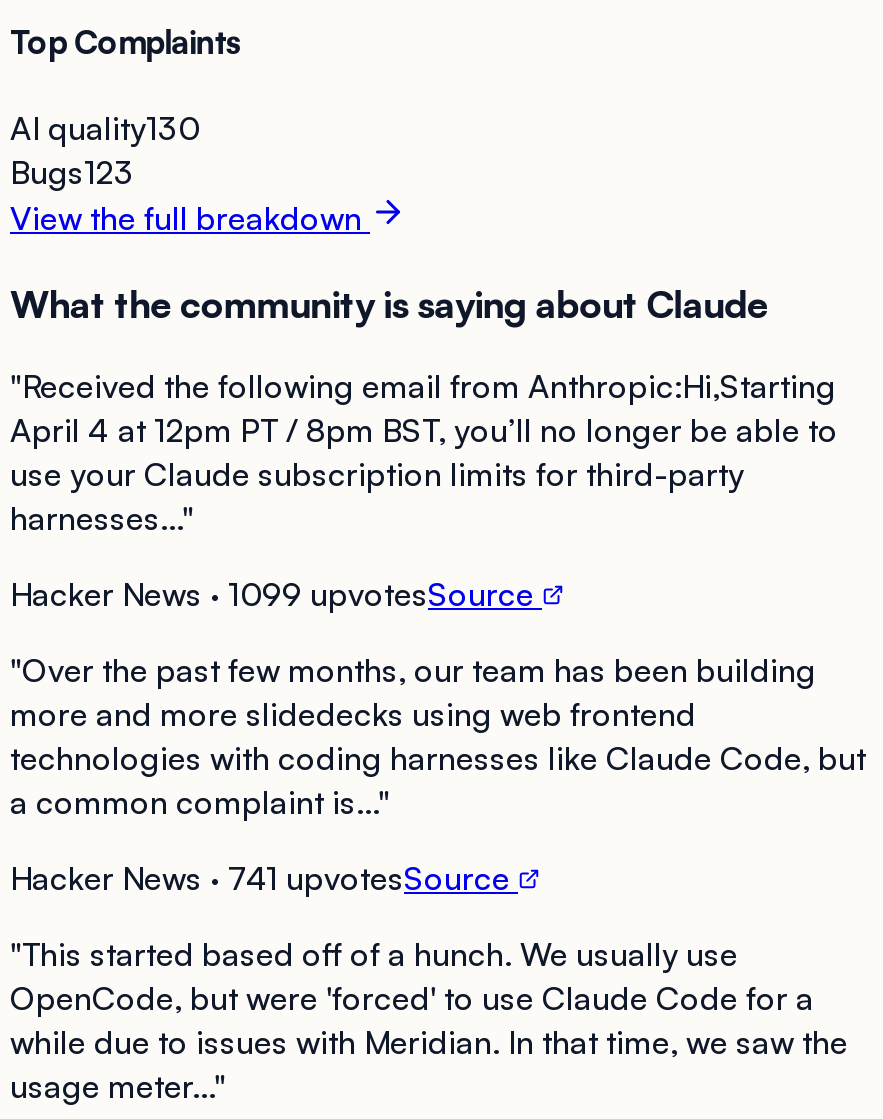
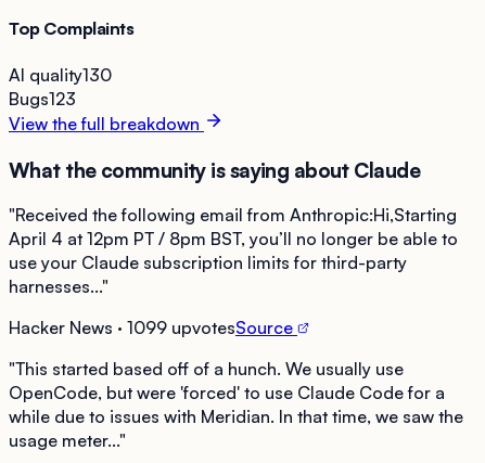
[10,651,866,899] "Over the past few months, our team has been building | more and more slidedecks using web frontend | technologies with coding harnesses like Claude Code, but | a common complaint is..." | Hacker News · 741 upvotesSource -> none

